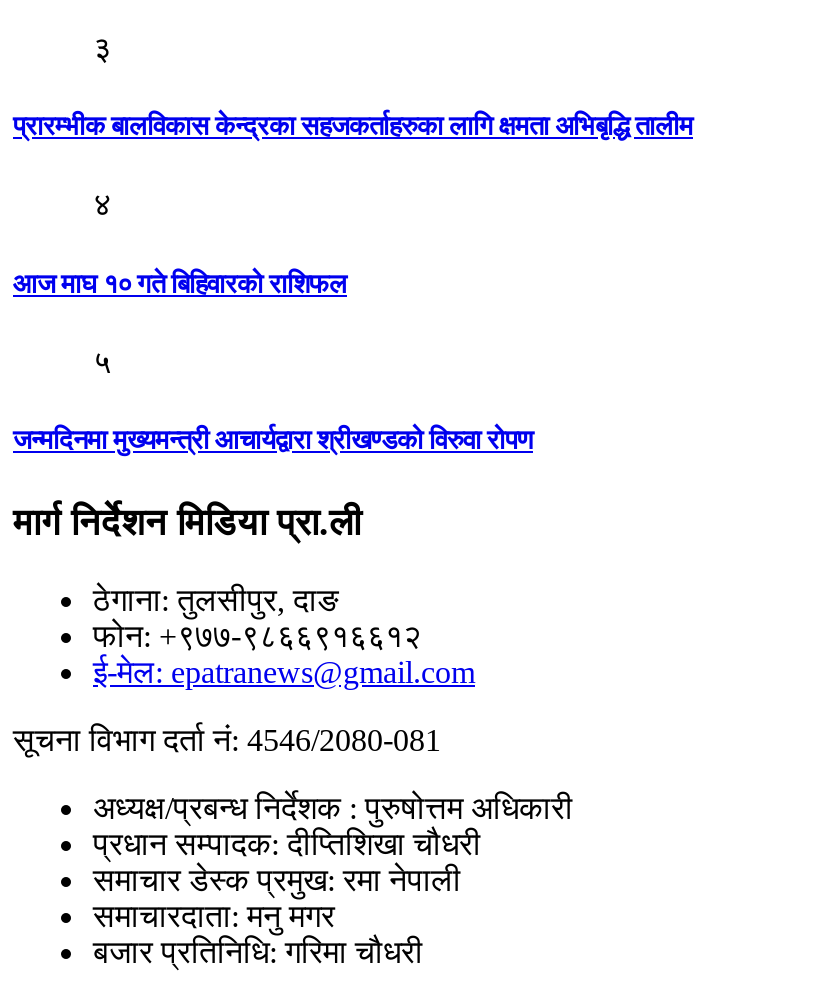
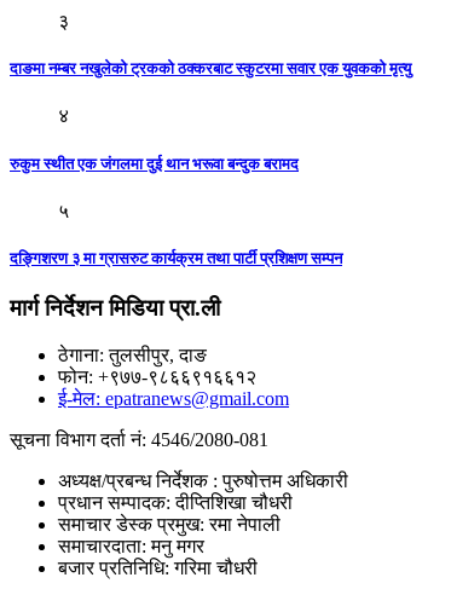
[13,111,693,141] प्रारम्भीक बालविकास केन्द्रका सहजकर्ताहरुका लागि क्षमता अभिबृद्धि तालीम -> [10,60,411,78] दाङमा नम्बर नखुलेको ट्रकको ठक्करबाट स्कुटरमा सवार एक युवकको मृत्यु
[13,268,347,298] आज माघ १० गते बिहिवारकाे राशिफल -> [10,154,299,172] रुकुम स्थीत एक जंगलमा दुई थान भरूवा बन्दुक बरामद
[13,425,533,455] जन्मदिनमा मुख्यमन्त्री आचार्यद्वारा श्रीखण्डको विरुवा रोपण -> [10,249,342,267] दङ्गिशरण ३ मा ग्रासरुट कार्यक्रम तथा पार्टी प्रशिक्षण सम्पन

